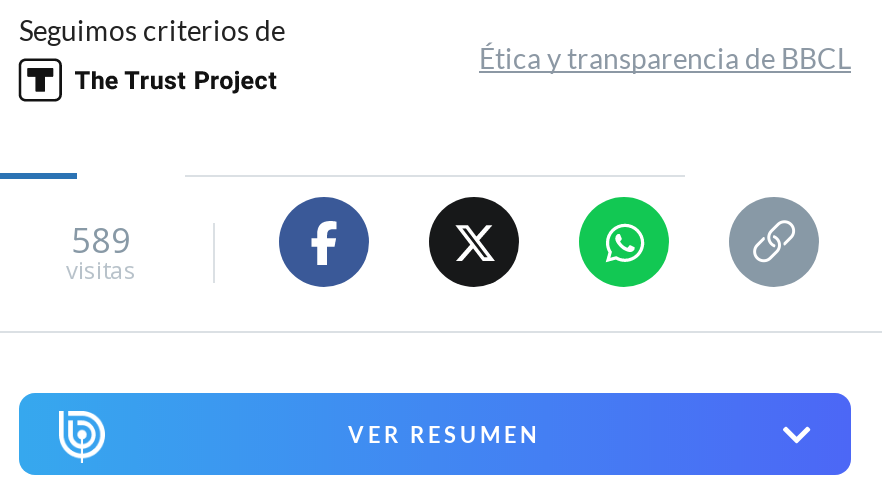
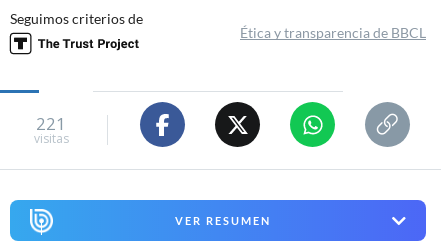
[71,217,131,263] 589 -> [36,112,66,135] 221

